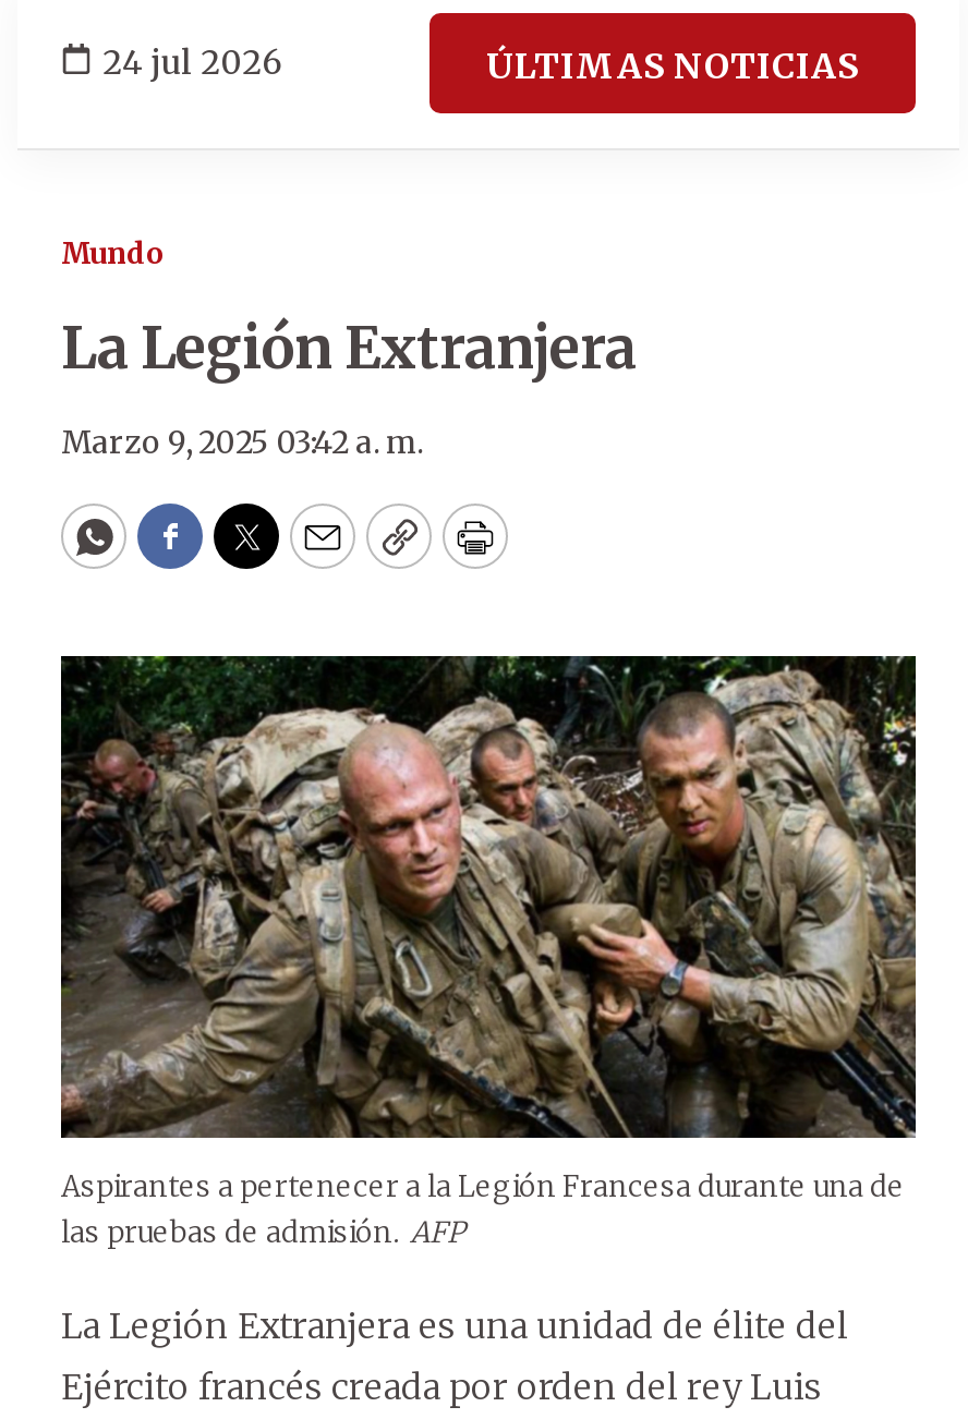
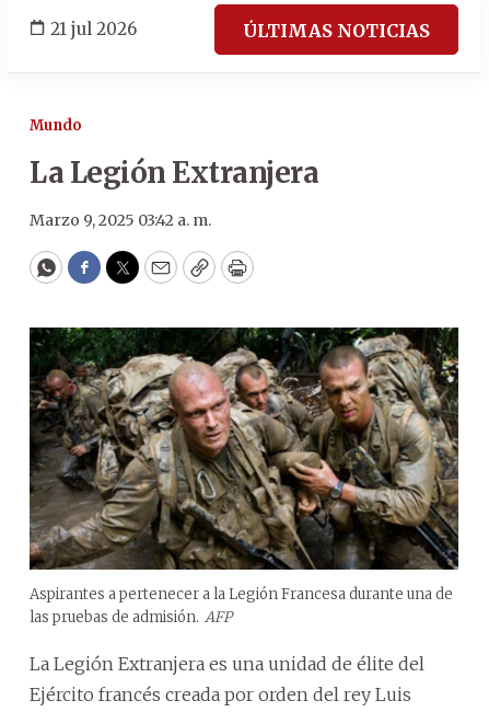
[102,40,281,82] 24 jul 2026 -> [50,18,137,39] 21 jul 2026

